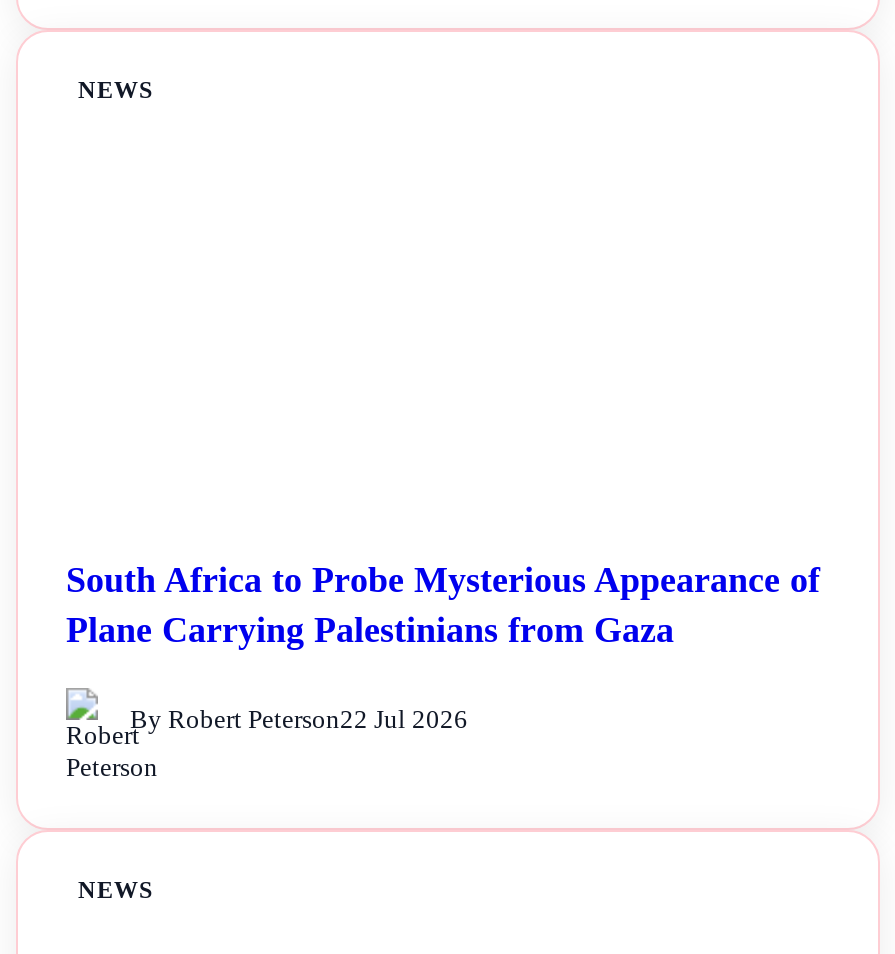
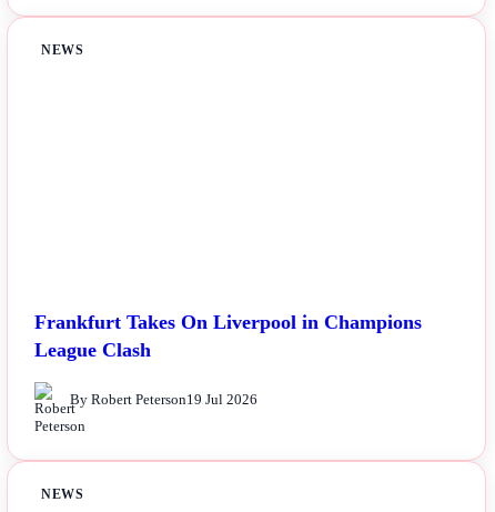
[66,559,820,649] South Africa to Probe Mysterious Appearance of | Plane Carrying Palestinians from Gaza -> [34,311,422,361] Frankfurt Takes On Liverpool in Champions | League Clash
[130,703,468,733] By Robert Peterson22 Jul 2026 -> [70,391,257,407] By Robert Peterson19 Jul 2026

